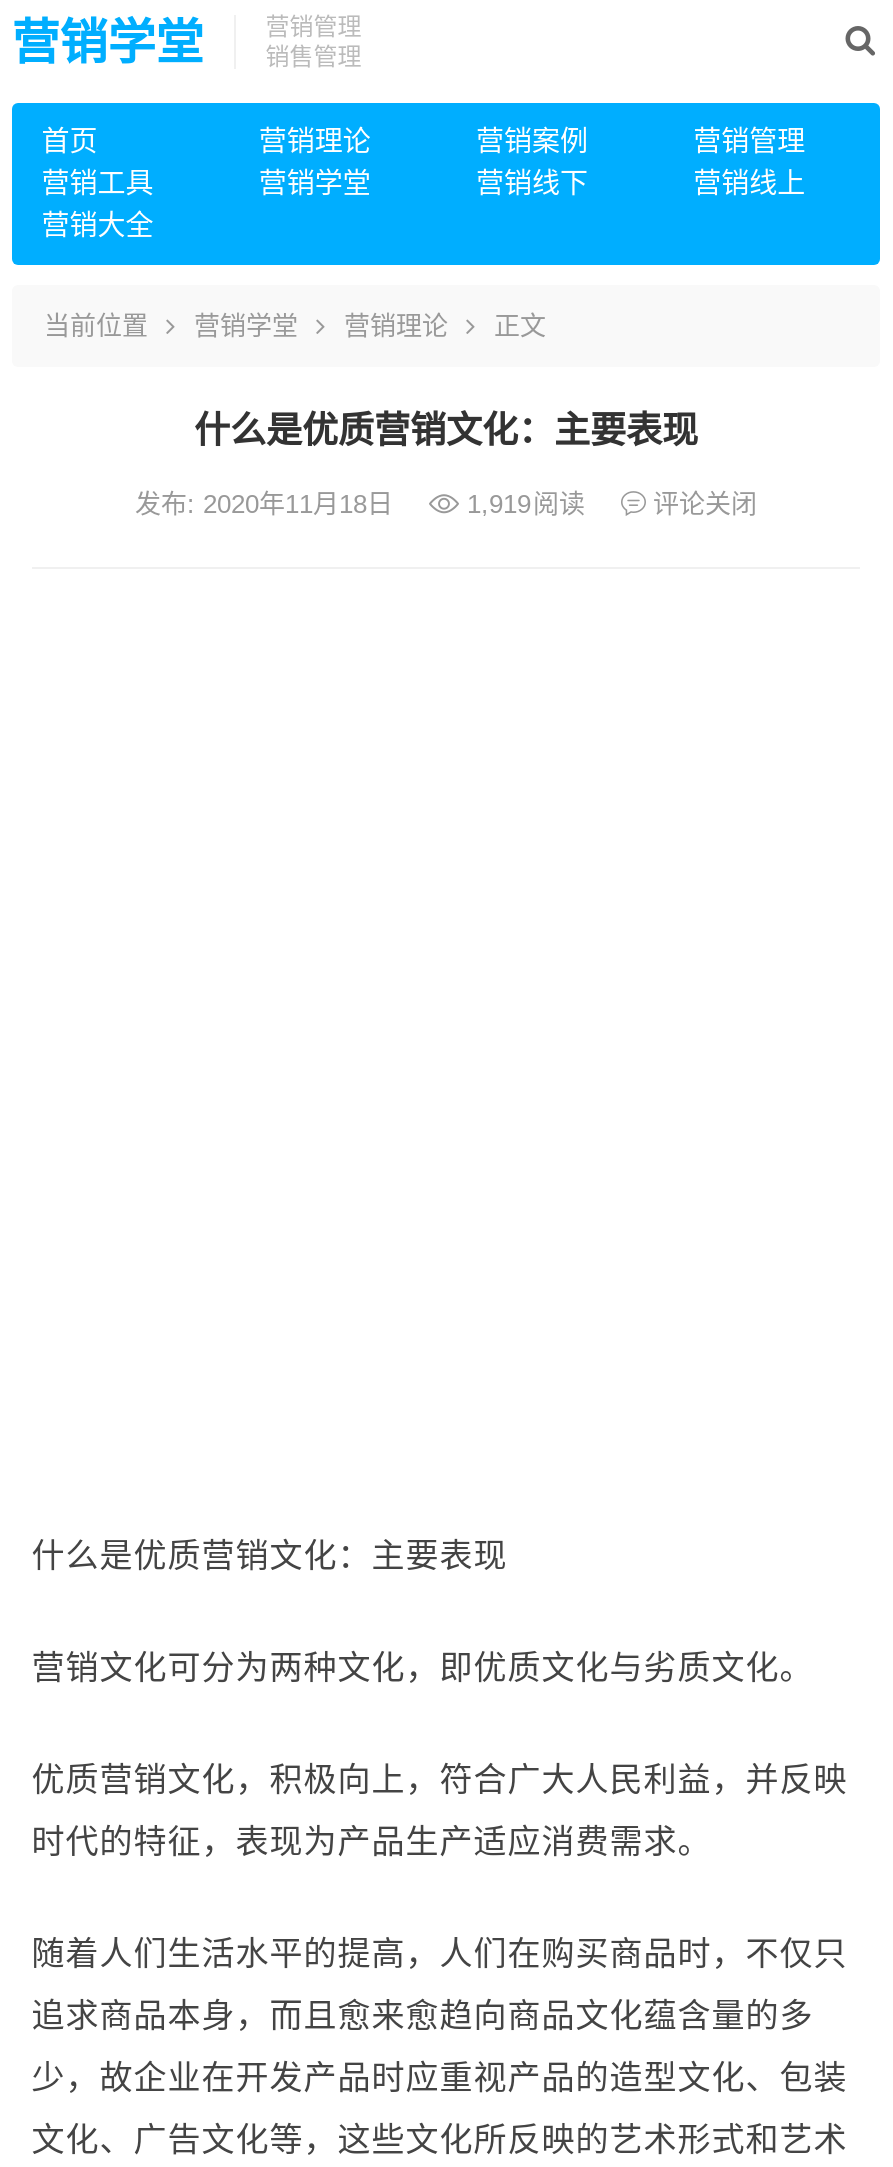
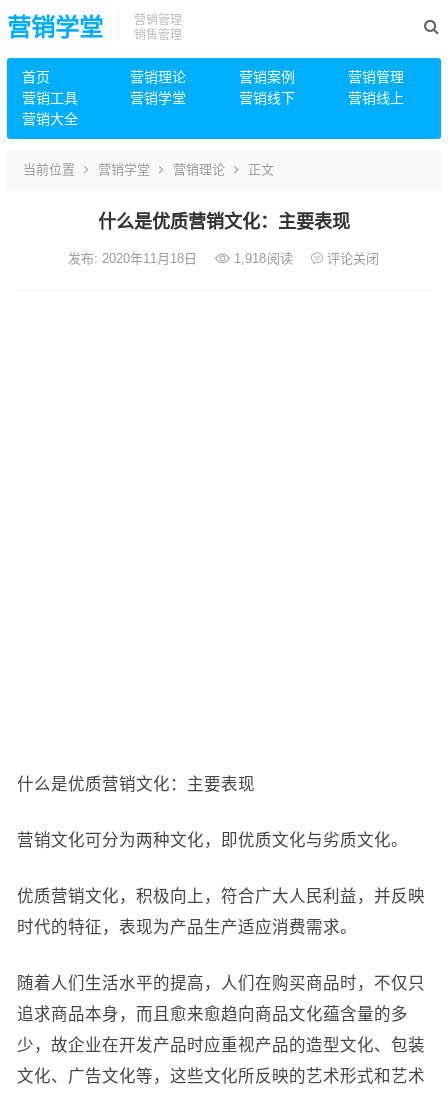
[135,489,757,519] 发布: 2020年11月18日 1,919阅读 评论关闭 -> [68,251,379,266] 发布: 2020年11月18日 1,918阅读 评论关闭

